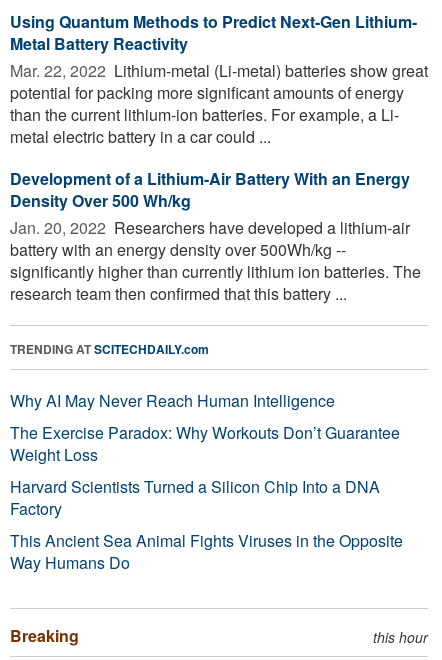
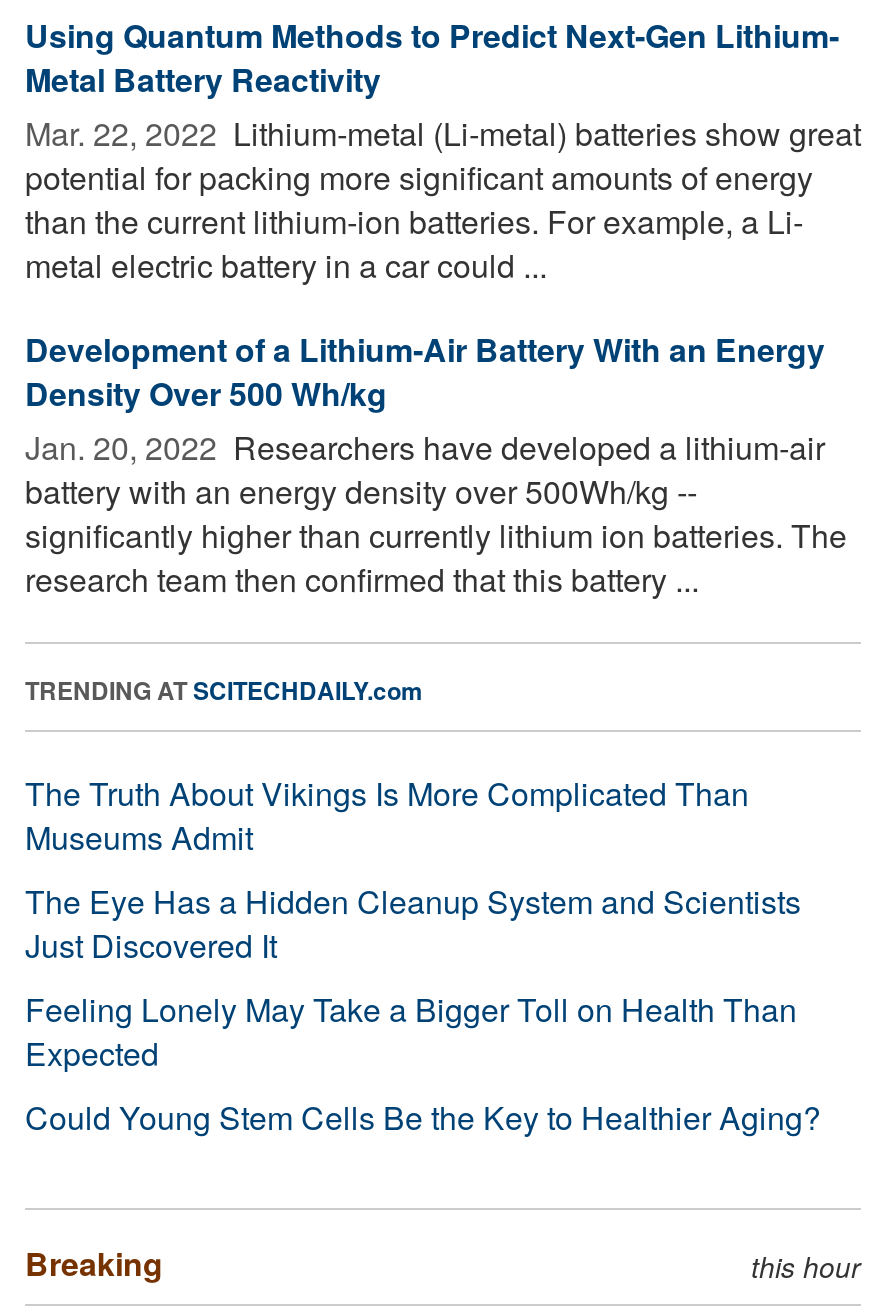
[10,389,403,574] Why AI May Never Reach Human Intelligence | The Exercise Paradox: Why Workouts Don’t Guarantee | Weight Loss | Harvard Scientists Turned a Silicon Chip Into a DNA | Factory | This Ancient Sea Animal Fights Viruses in the Opposite | Way Humans Do -> [25,770,821,1140] The Truth About Vikings Is More Complicated Than | Museums Admit | The Eye Has a Hidden Cleanup System and Scientists | Just Discovered It | Feeling Lonely May Take a Bigger Toll on Health Than | Expected | Could Young Stem Cells Be the Key to Healthier Aging?

